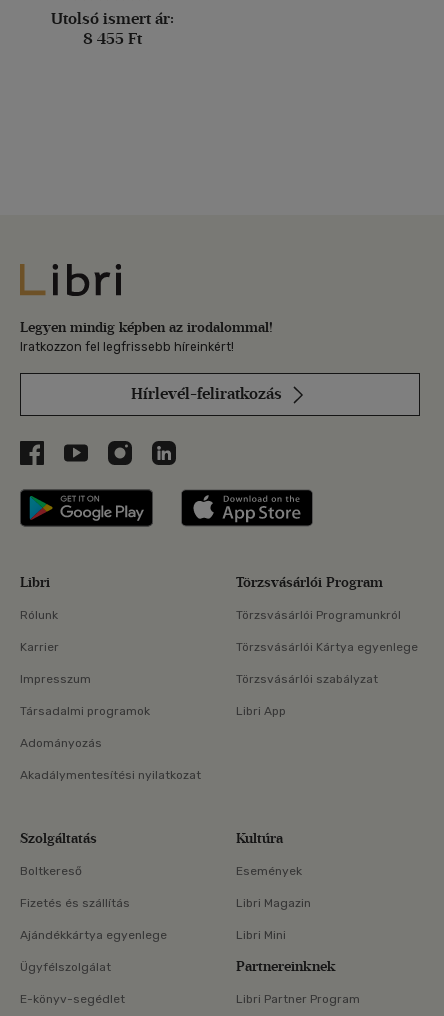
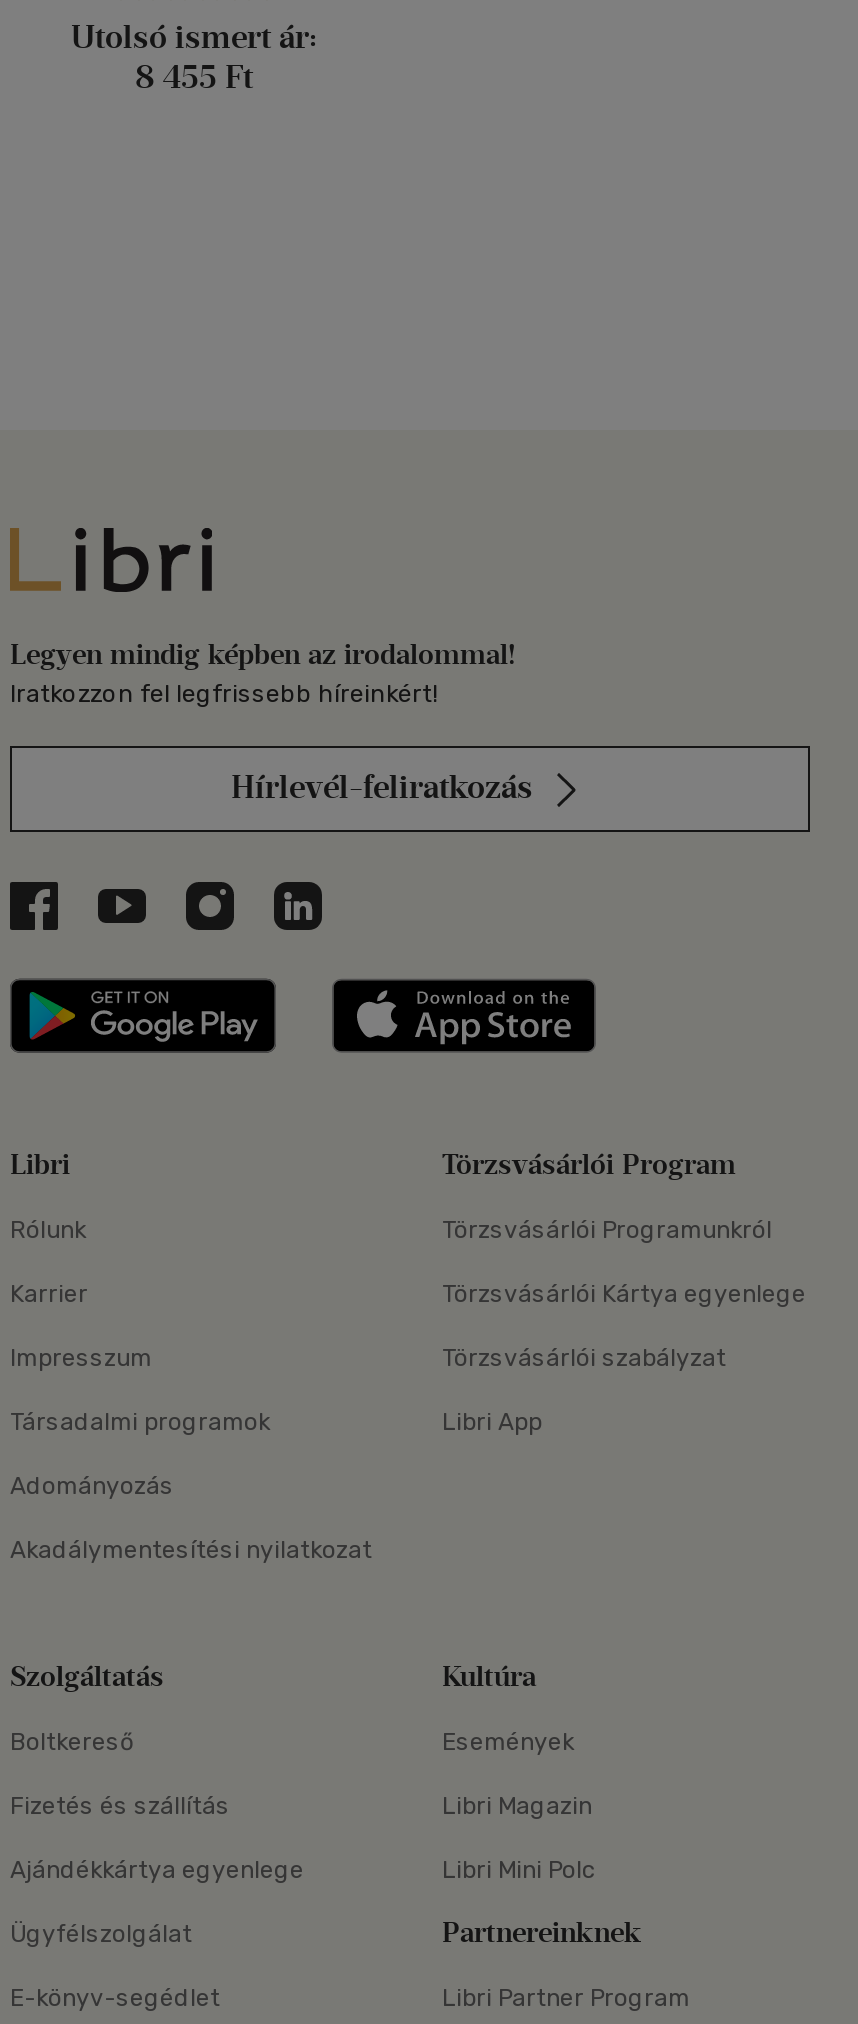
[236,928,286,942] Libri Mini -> [442,1856,596,1884] Libri Mini Polc

